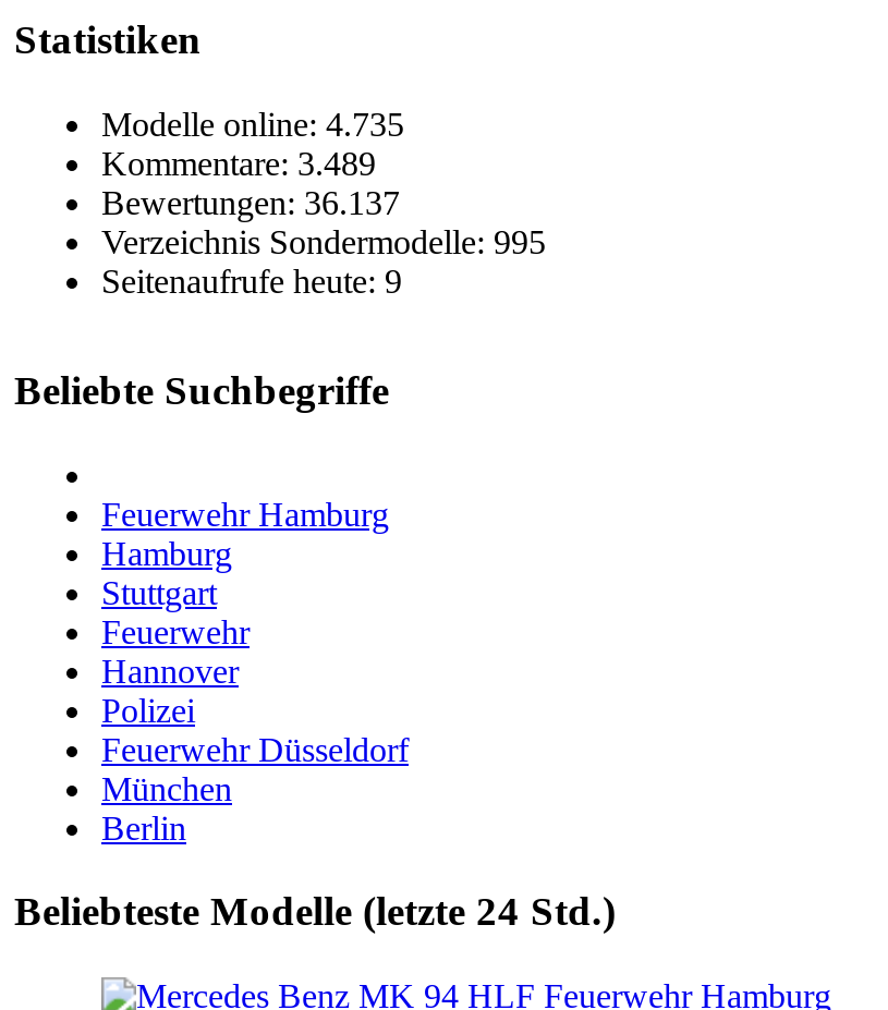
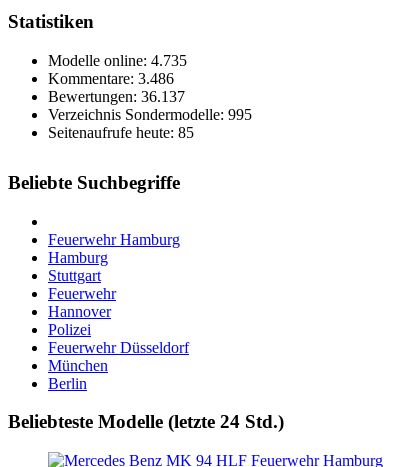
[101,145,376,182] Kommentare: 3.489 -> [48,70,174,87] Kommentare: 3.486
[101,262,402,299] Seitenaufrufe heute: 9 -> [48,124,194,141] Seitenaufrufe heute: 85

